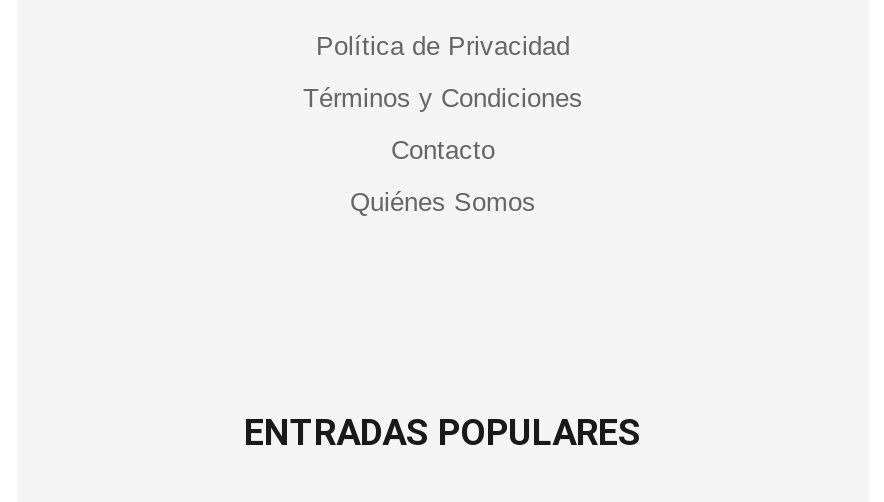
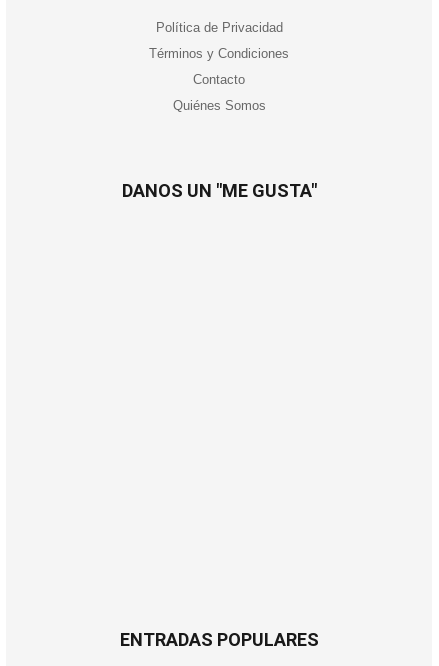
none -> [121,180,316,201] DANOS UN "ME GUSTA"

